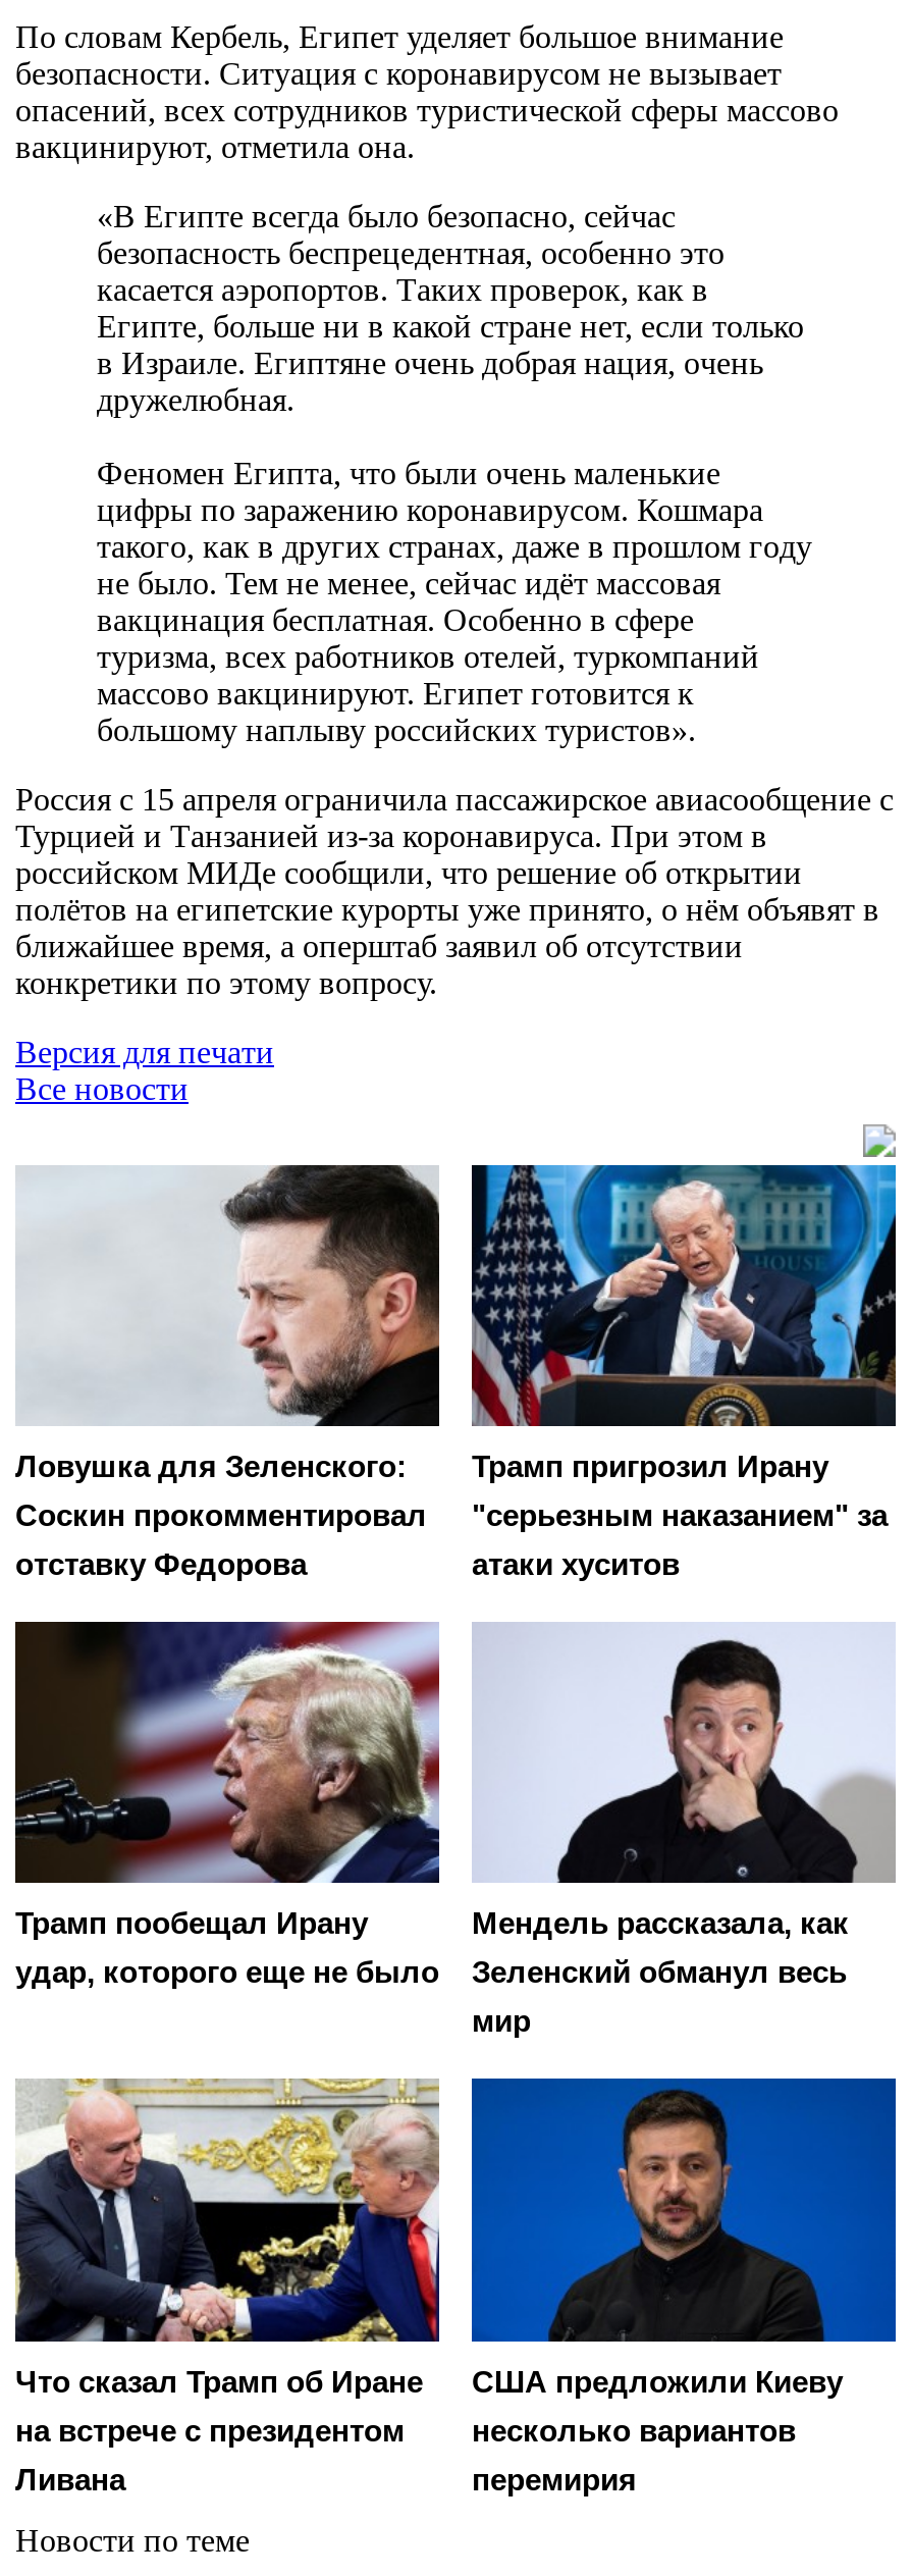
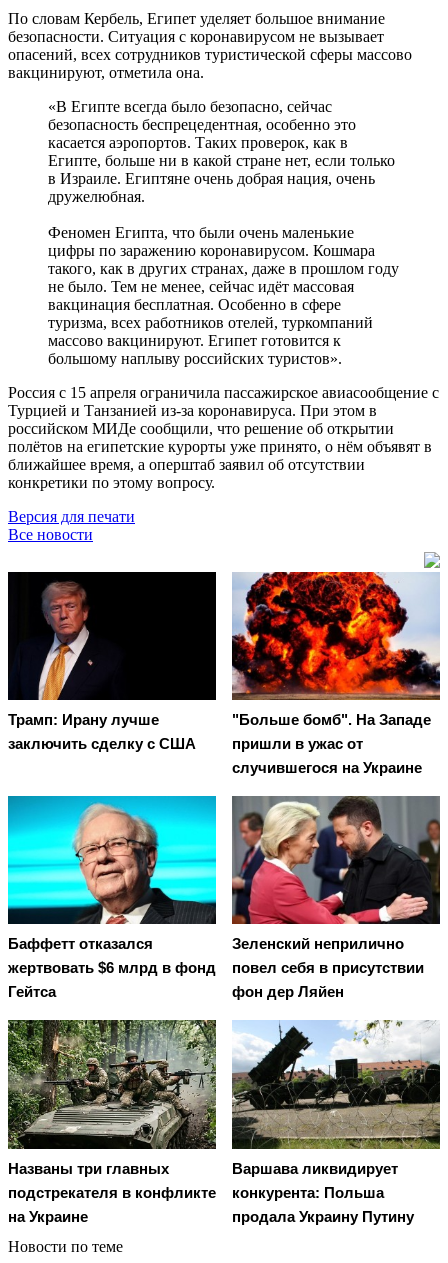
[15,1163,441,1581] [image] | Ловушка для Зеленского: | Соскин прокомментировал | отставку Федорова -> [7,571,217,752] [image] | Трамп: Ирану лучше | заключить сделку с США
[470,1163,898,1581] [image] | Трамп пригрозил Ирану | "серьезным наказанием" за | атаки хуситов -> [232,571,441,776] [image] | "Больше бомб". На Западе | пришли в ужас от | случившегося на Украине
[13,1618,441,1989] [image] | Трамп пообещал Ирану | удар, которого еще не было -> [7,795,217,1000] [image] | Баффетт отказался | жертвовать $6 млрд в фонд | Гейтса
[472,1622,896,2038] [image] | Мендель рассказала, как | Зеленский обманул весь | мир -> [231,795,441,1000] [image] | Зеленский неприлично | повел cебя в присутствии | фон дер Ляйен
[15,2076,441,2496] [image] | Что сказал Трамп об Иране | на встрече с президентом | Ливана -> [7,1019,217,1225] [image] | Названы три главных | подстрекателя в конфликте | на Украине
[470,2074,898,2496] [image] | США предложили Киеву | несколько вариантов | перемирия -> [231,1019,441,1225] [image] | Варшава ликвидирует | конкурента: Польша | продала Украину Путину

